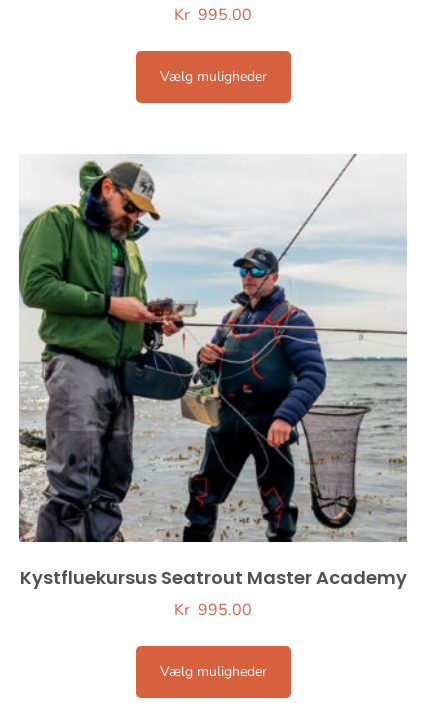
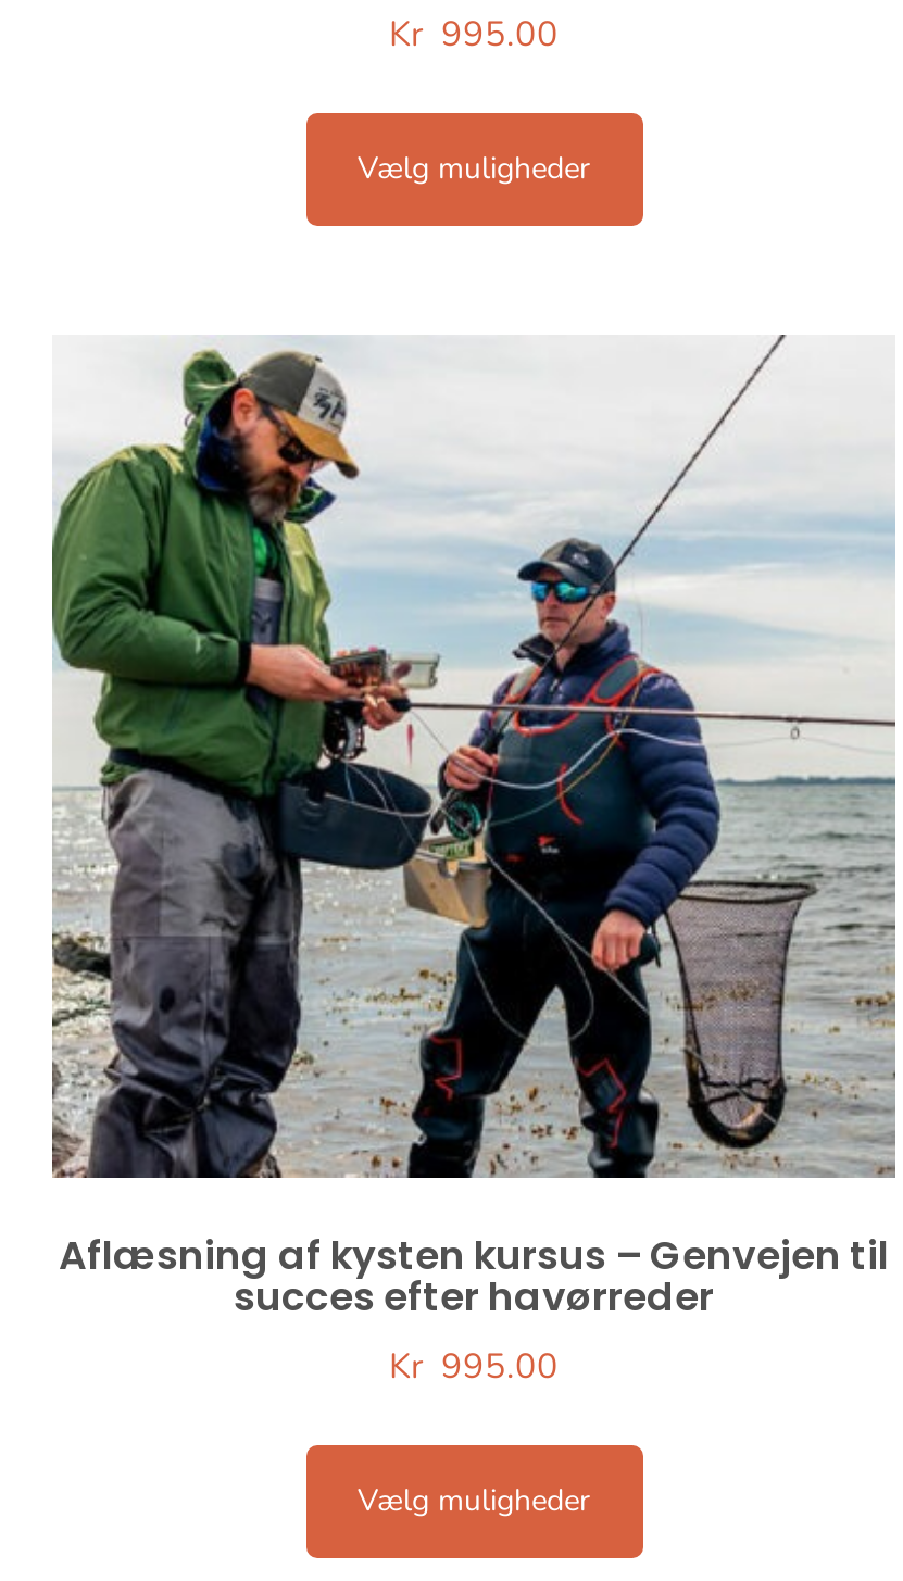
[19,565,406,590] Kystfluekursus Seatrout Master Academy -> [59,1229,889,1324] Aflæsning af kysten kursus – Genvejen til | succes efter havørreder

